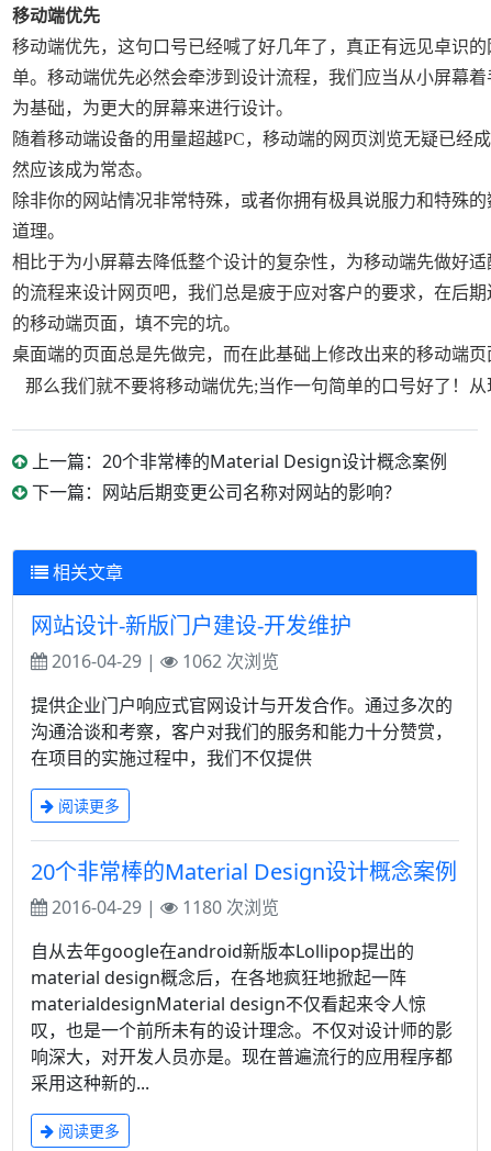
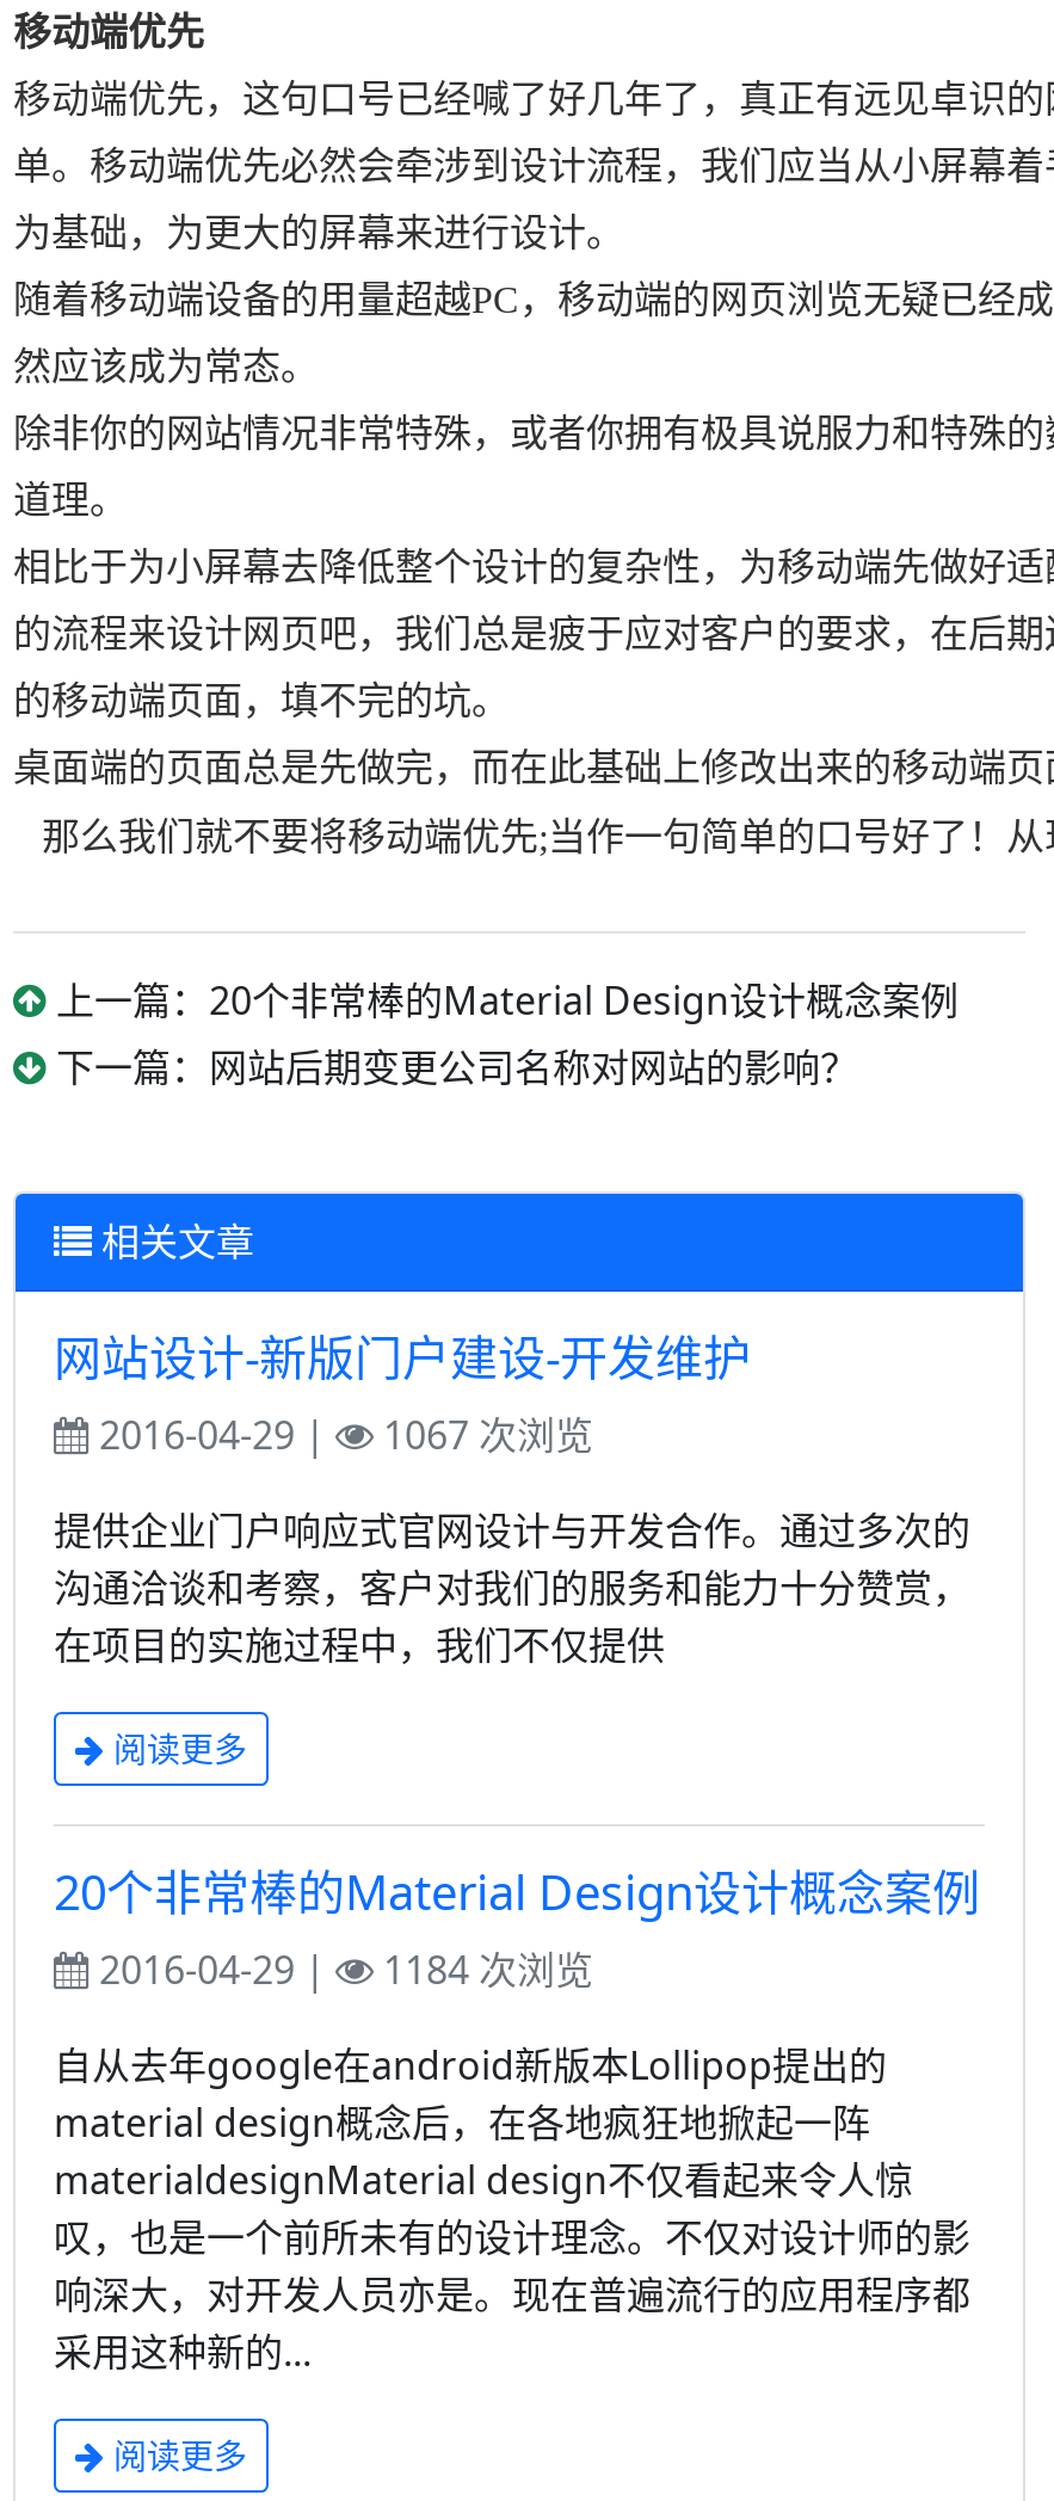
[178,649,279,673] 1062 次浏览 -> [374,1409,593,1461] 1067 次浏览
[178,895,279,919] 1180 次浏览 -> [374,1943,593,1996] 1184 次浏览

